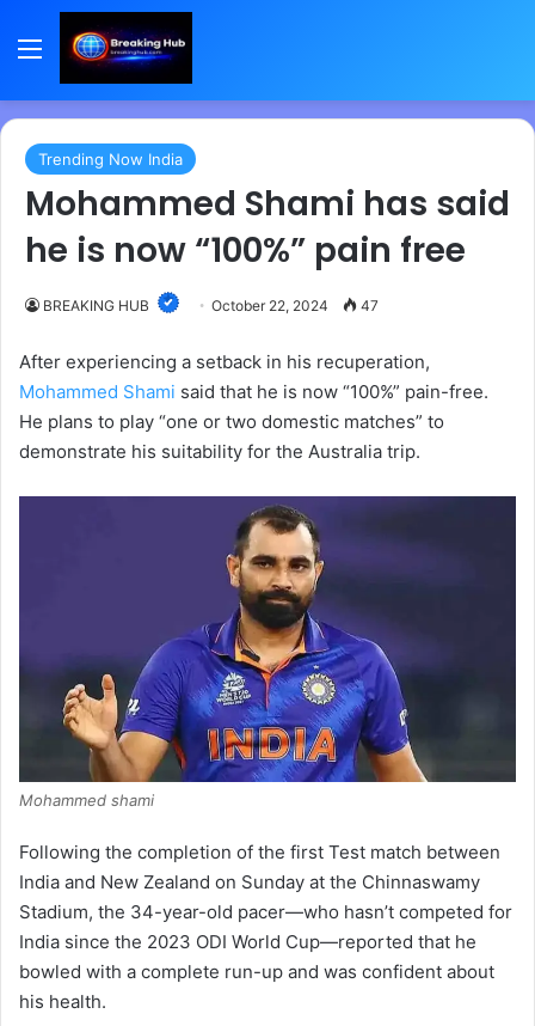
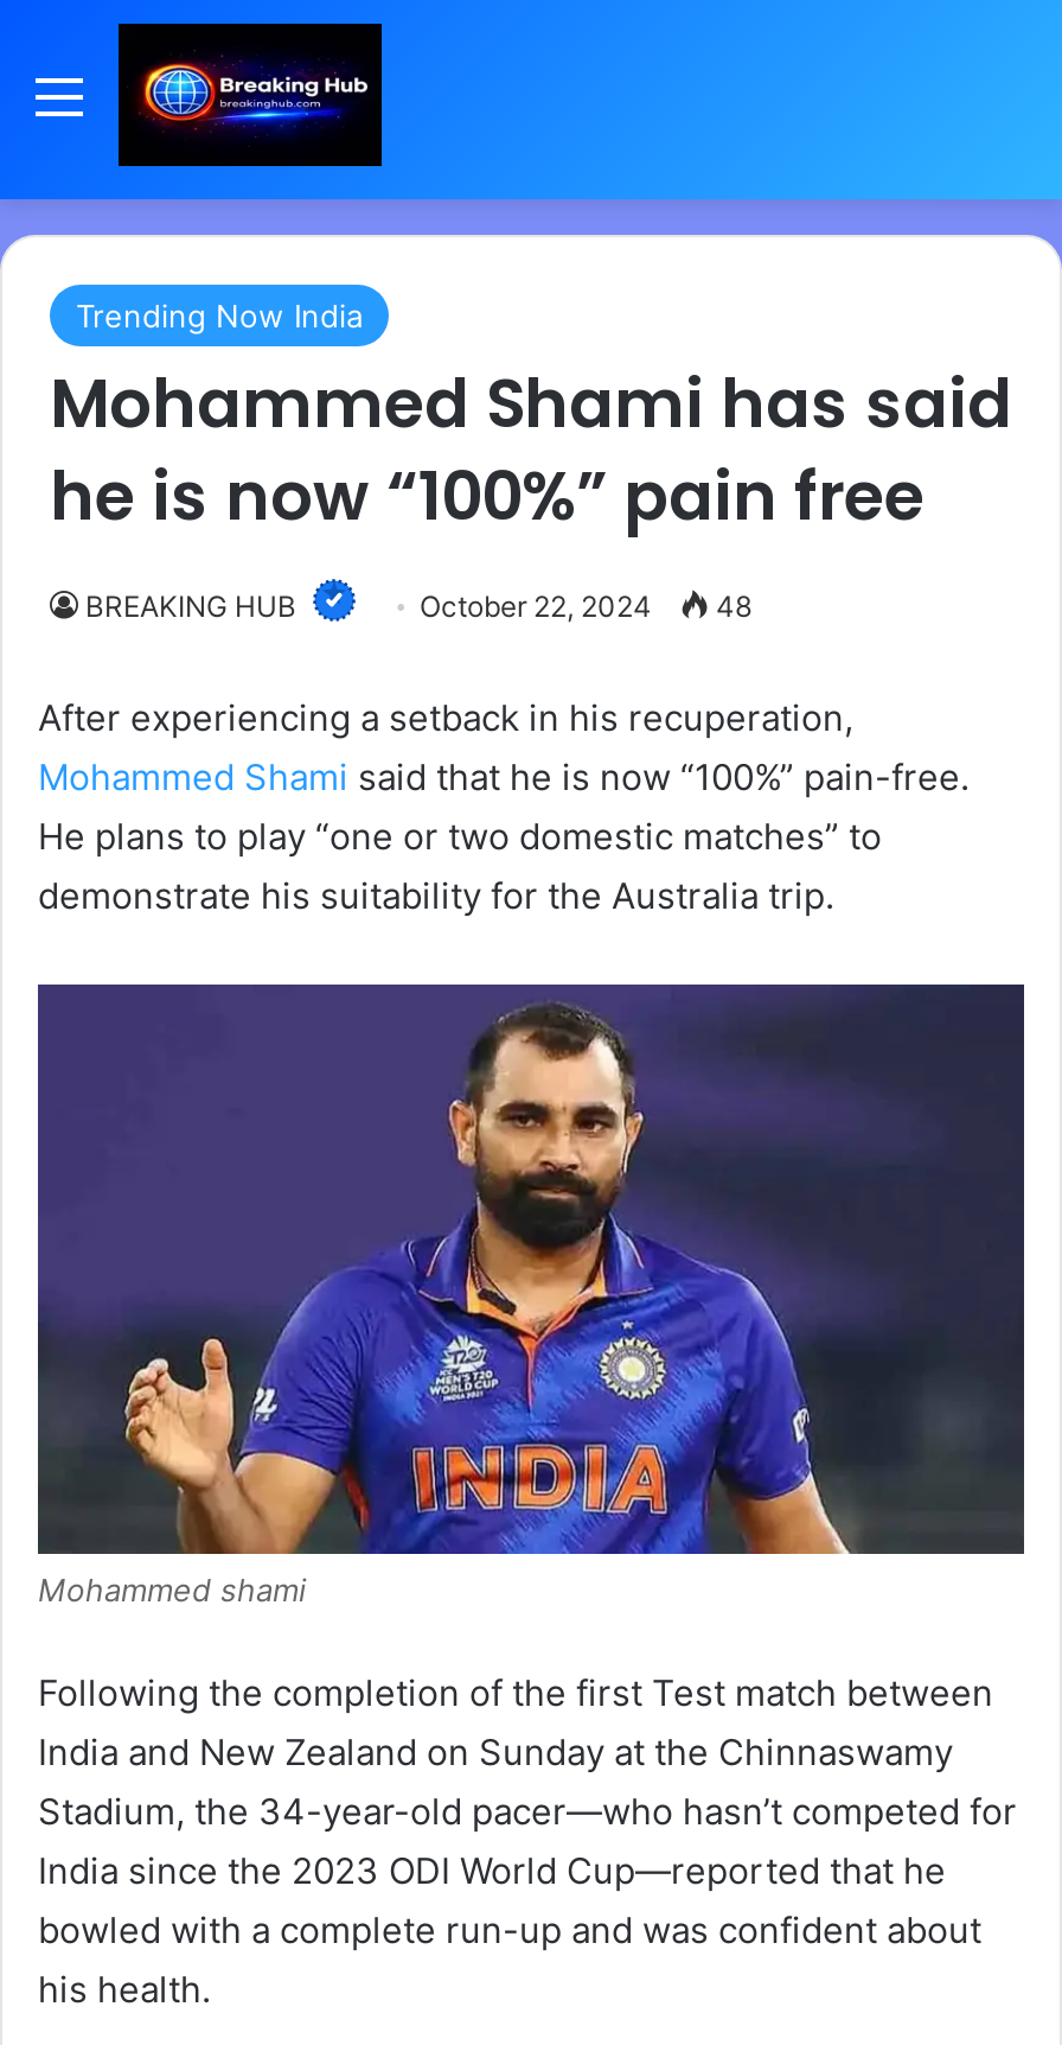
[211,297,379,315] October 22, 2024 47 -> [420,589,751,625] October 22, 2024 48

